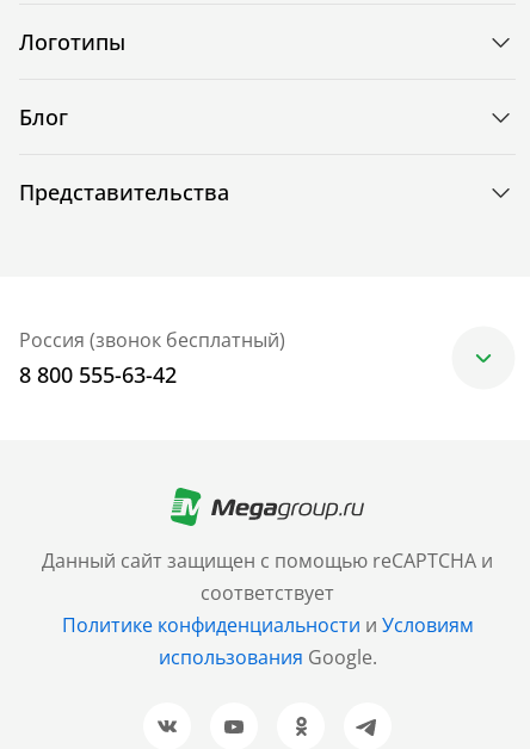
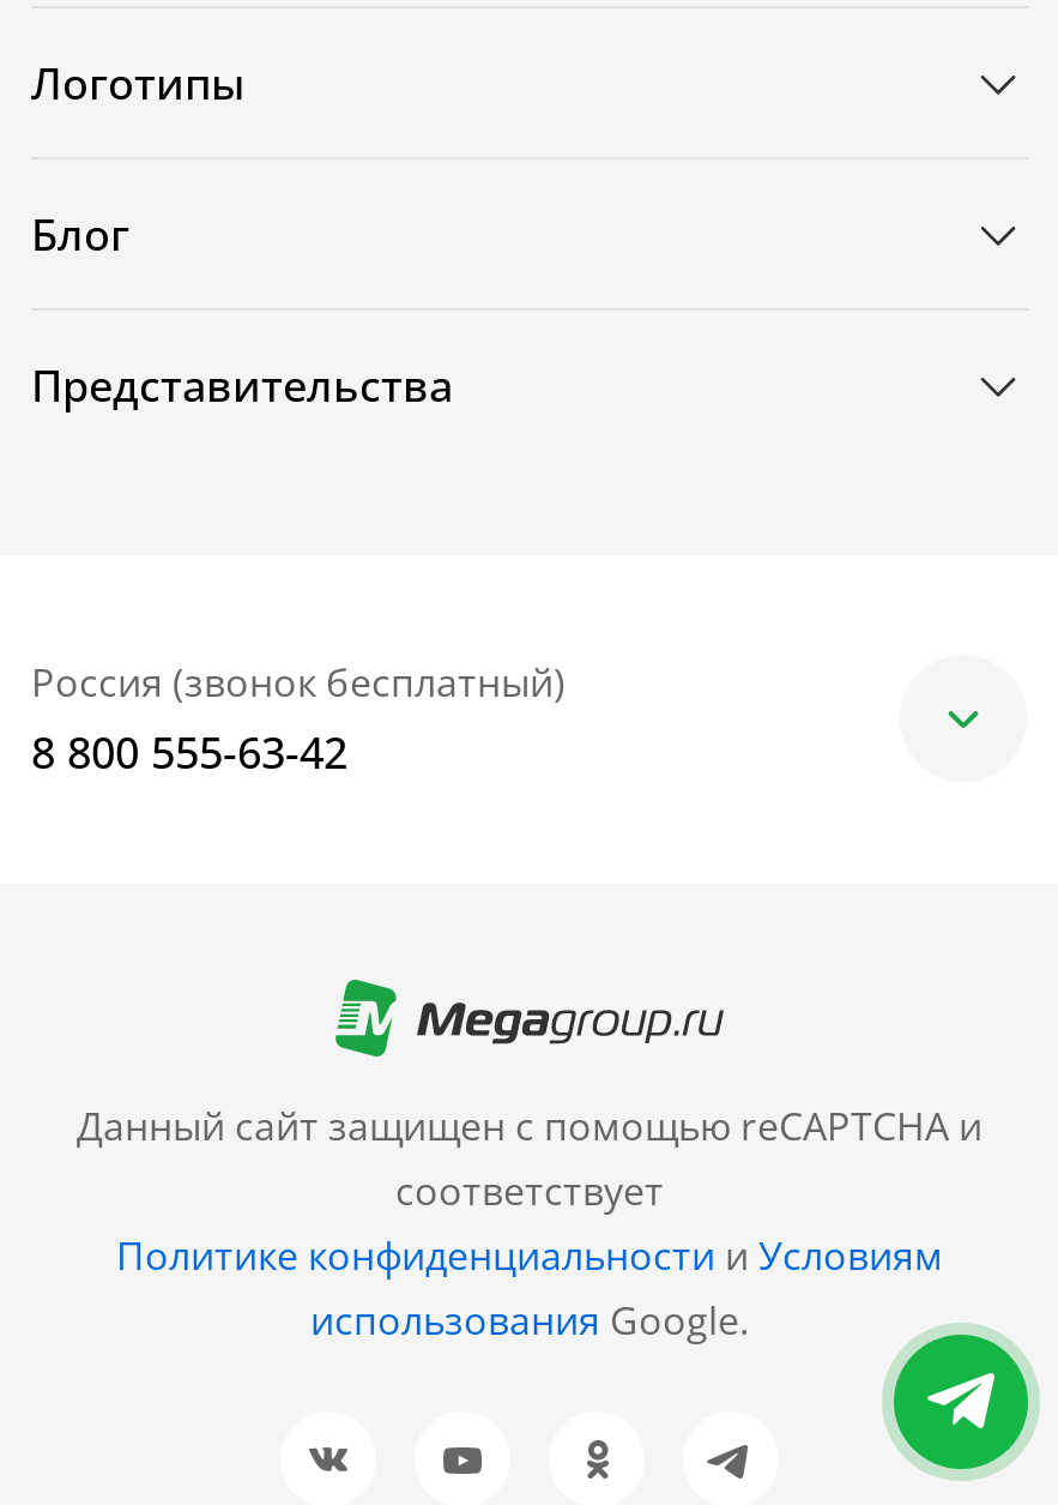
none -> [882,1323,1040,1481] [image]

